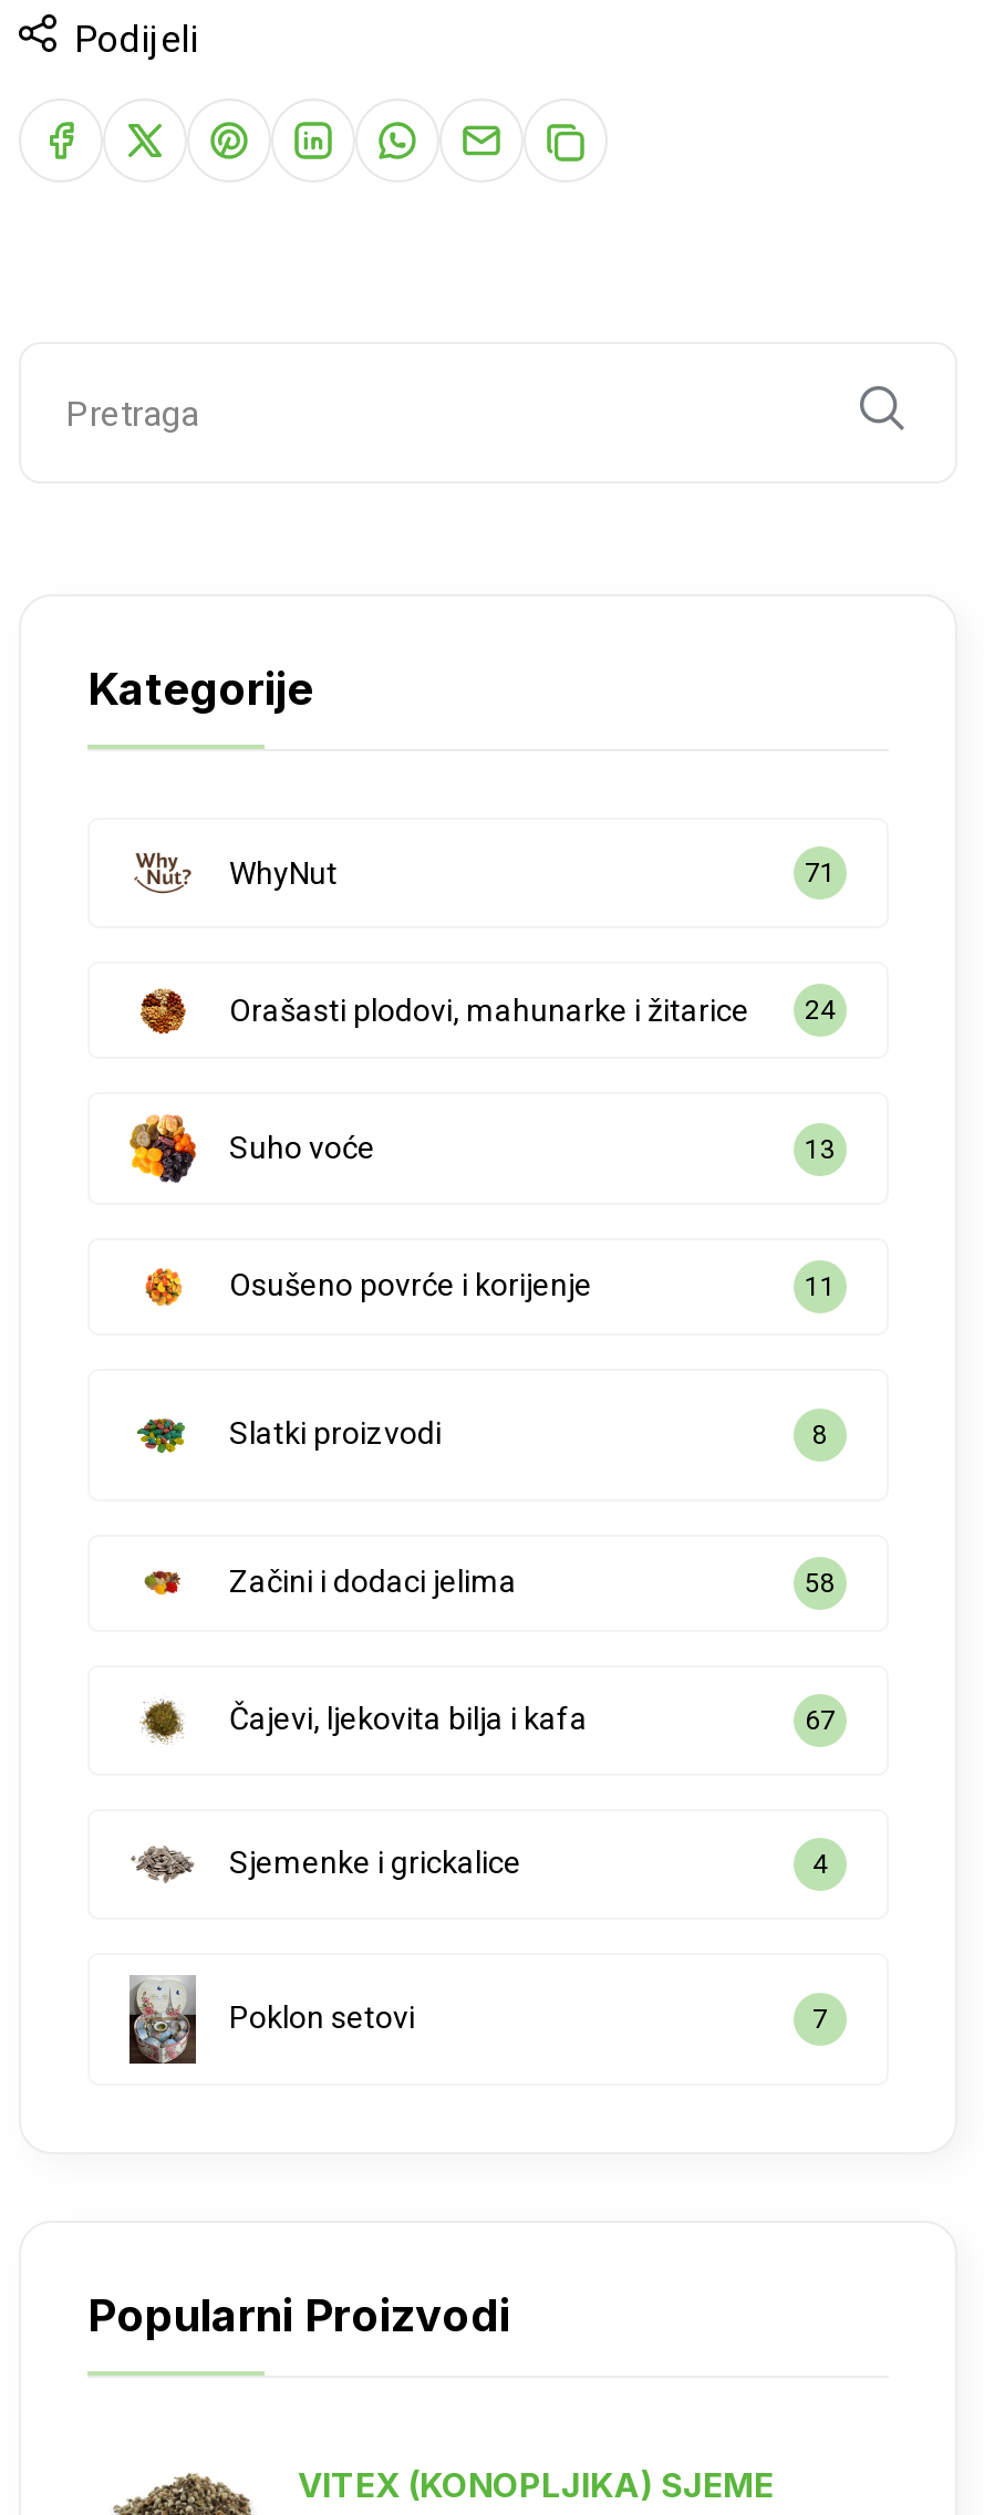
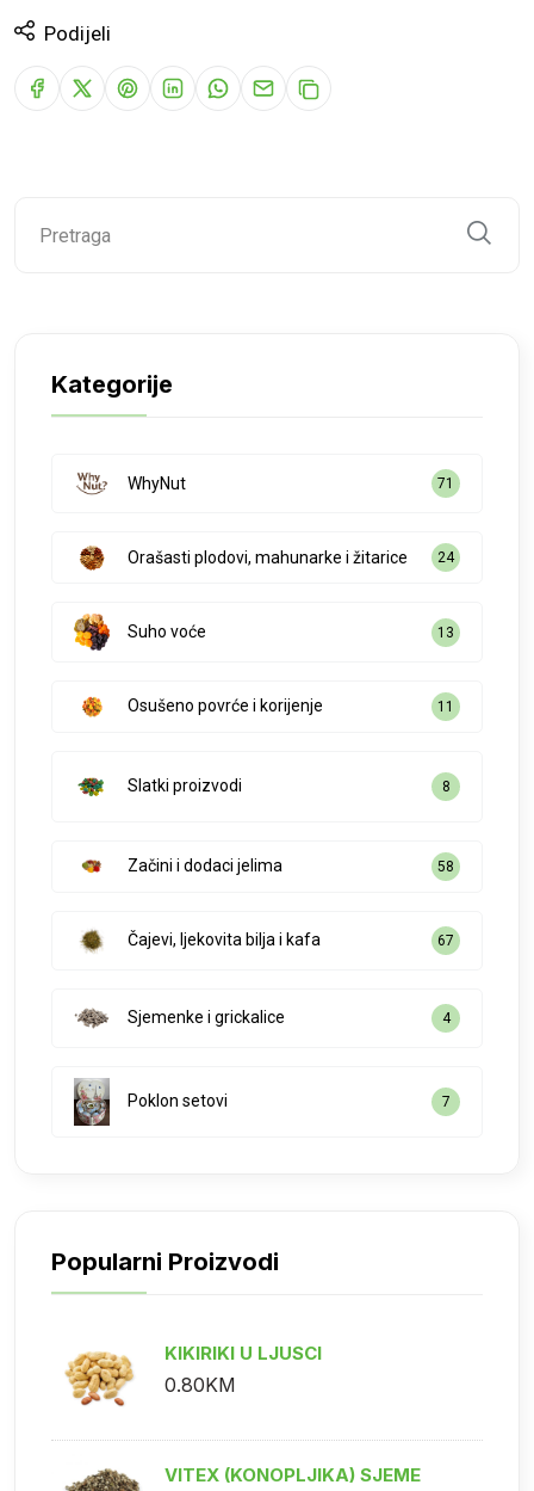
none -> [64,1342,322,1416] [image] | KIKIRIKI U LJUSCI | 0.80KM

